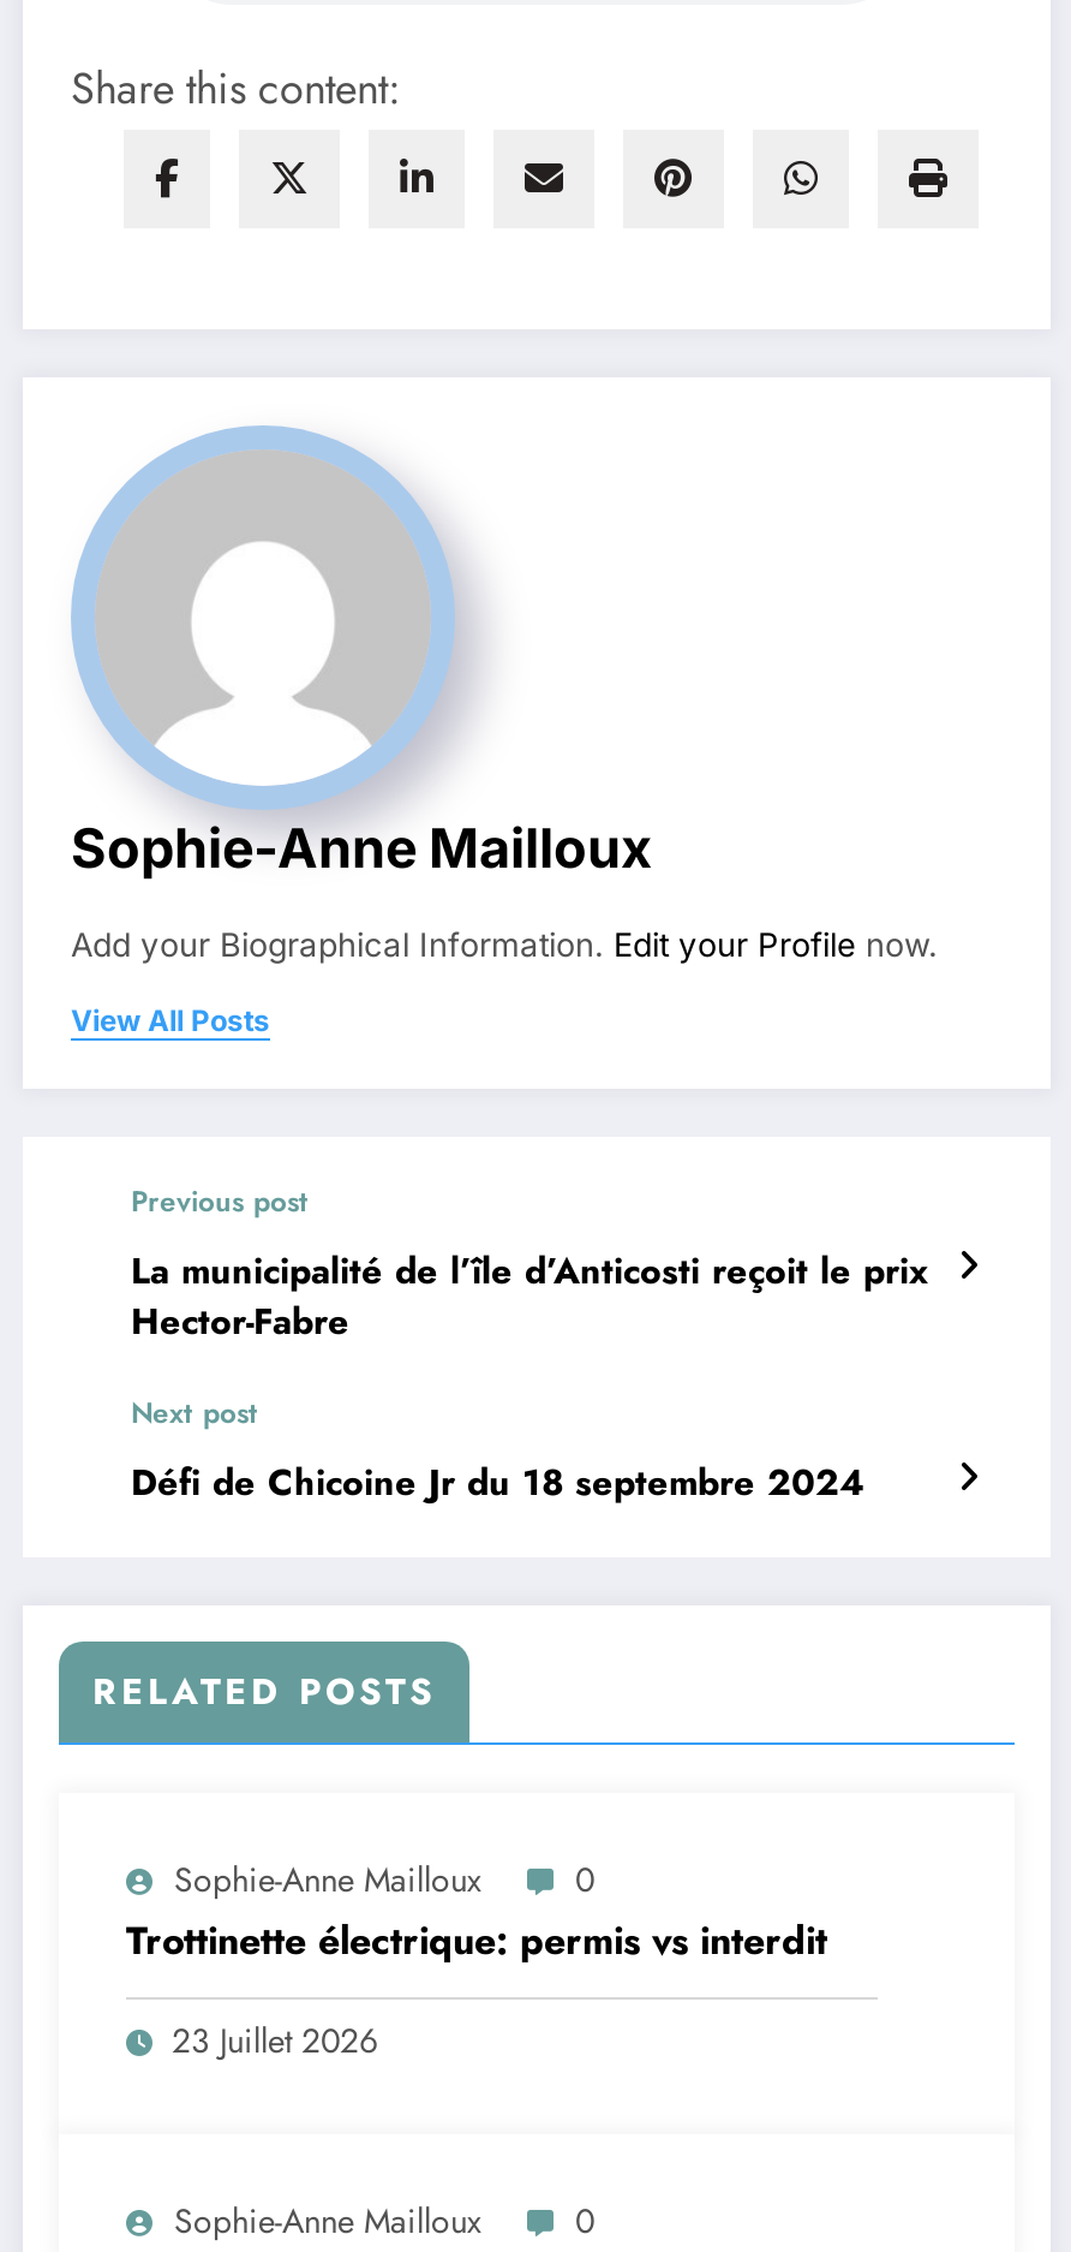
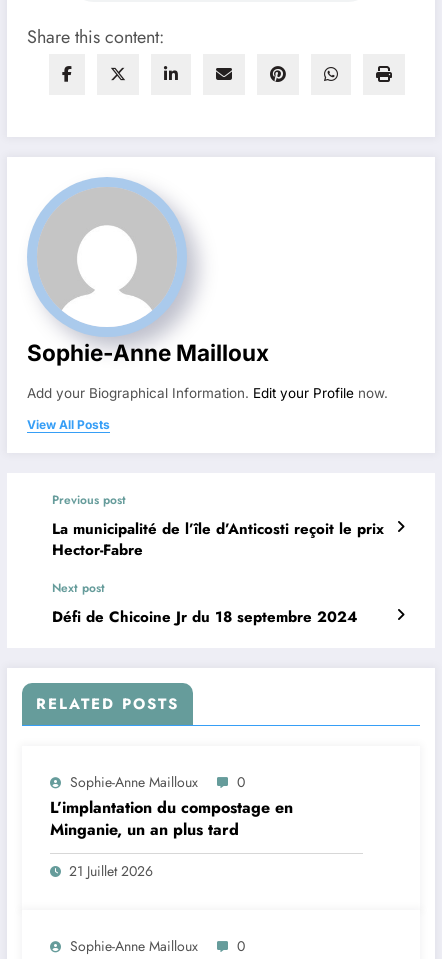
[126,1914,827,1969] Trottinette électrique: permis vs interdit -> [50,796,293,841] L’implantation du compostage en | Minganie, un an plus tard
[172,2017,378,2065] 23 Juillet 2026 -> [69,861,153,881] 21 Juillet 2026

